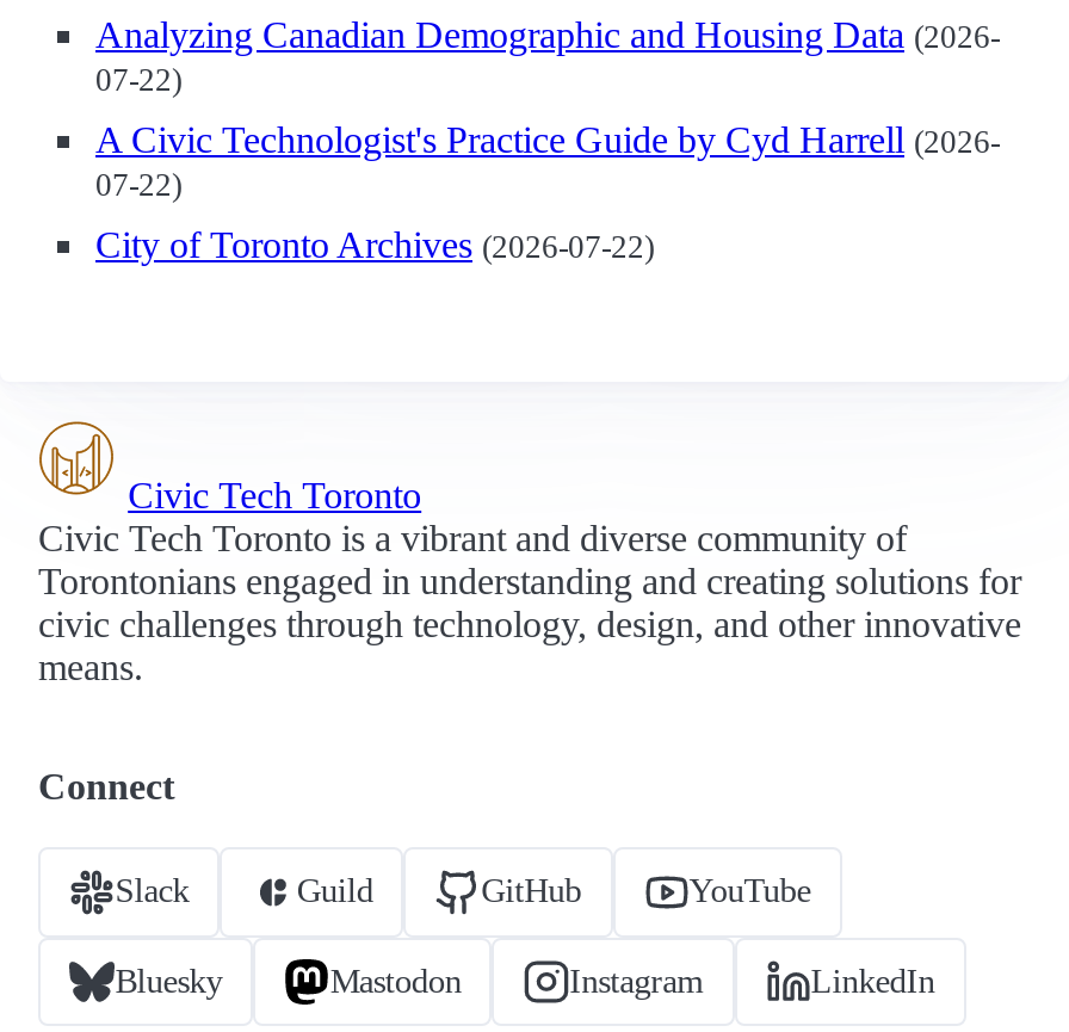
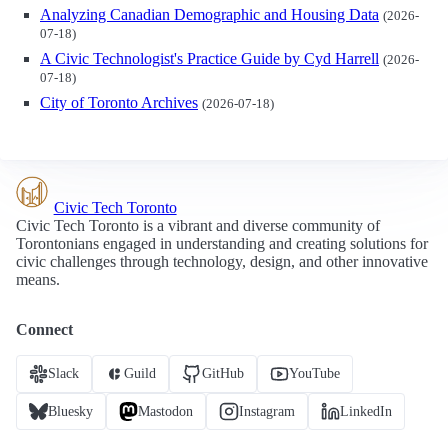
[95,61,181,97] 07-22) -> [40,26,76,41] 07-18)
[95,166,181,202] 07-22) -> [40,70,76,85] 07-18)
[95,224,654,264] City of Toronto Archives (2026-07-22) -> [40,94,274,111] City of Toronto Archives (2026-07-18)

